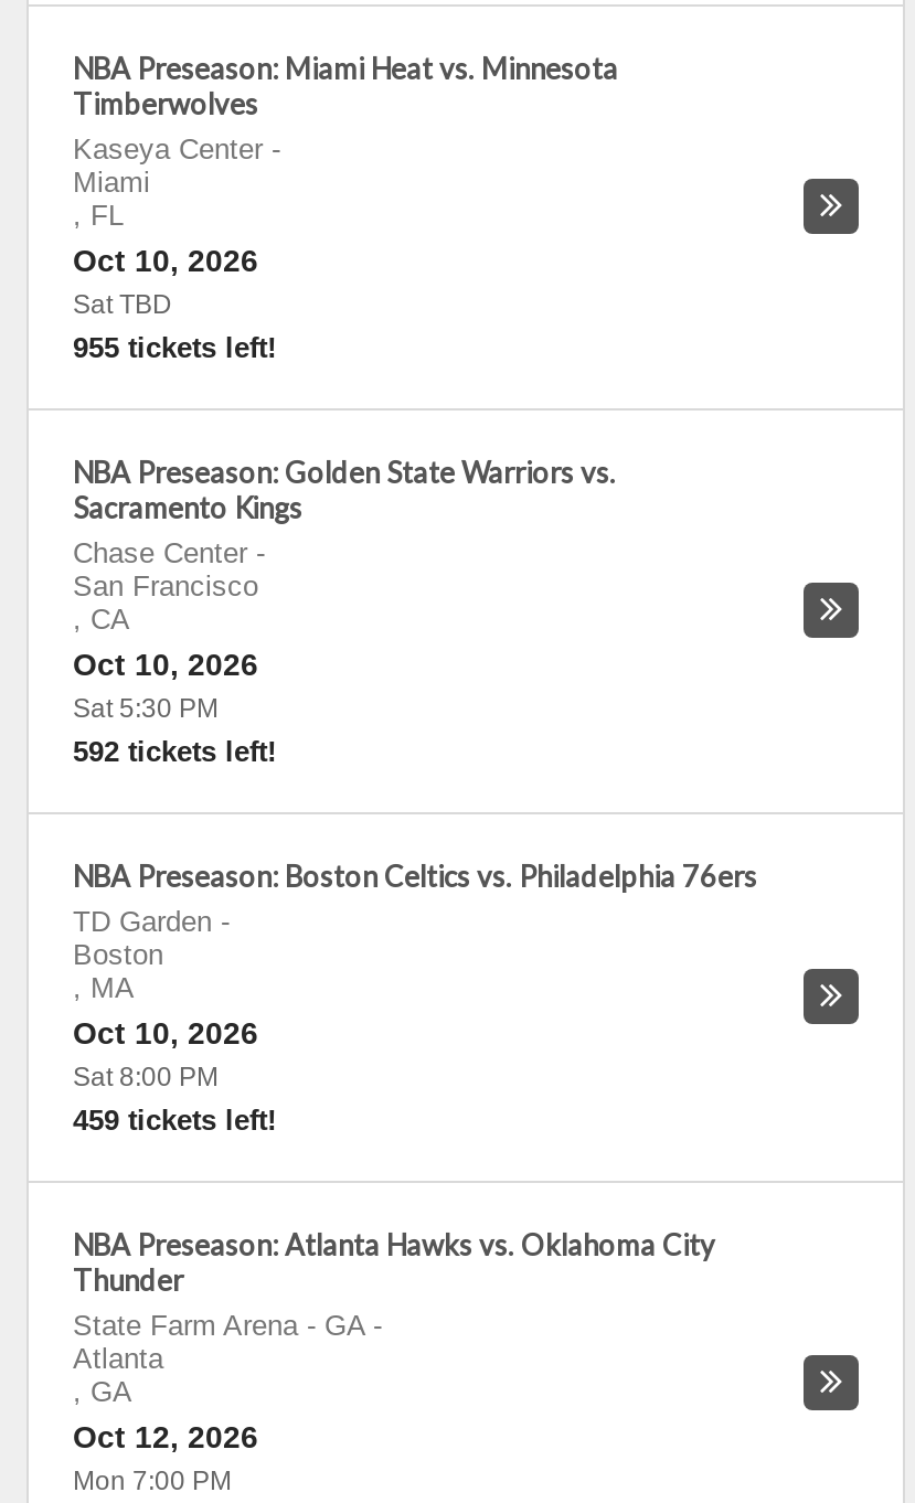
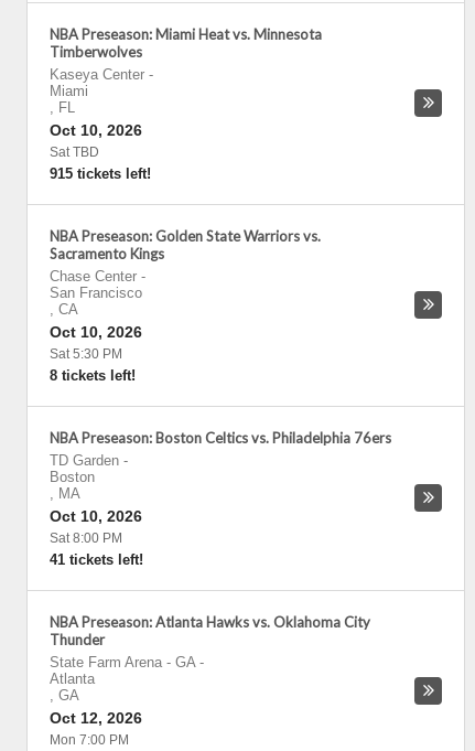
[73,331,276,364] 955 tickets left! -> [50,165,151,182] 915 tickets left!
[73,735,276,768] 592 tickets left! -> [50,367,136,384] 8 tickets left!
[73,1104,276,1137] 459 tickets left! -> [50,551,143,568] 41 tickets left!

